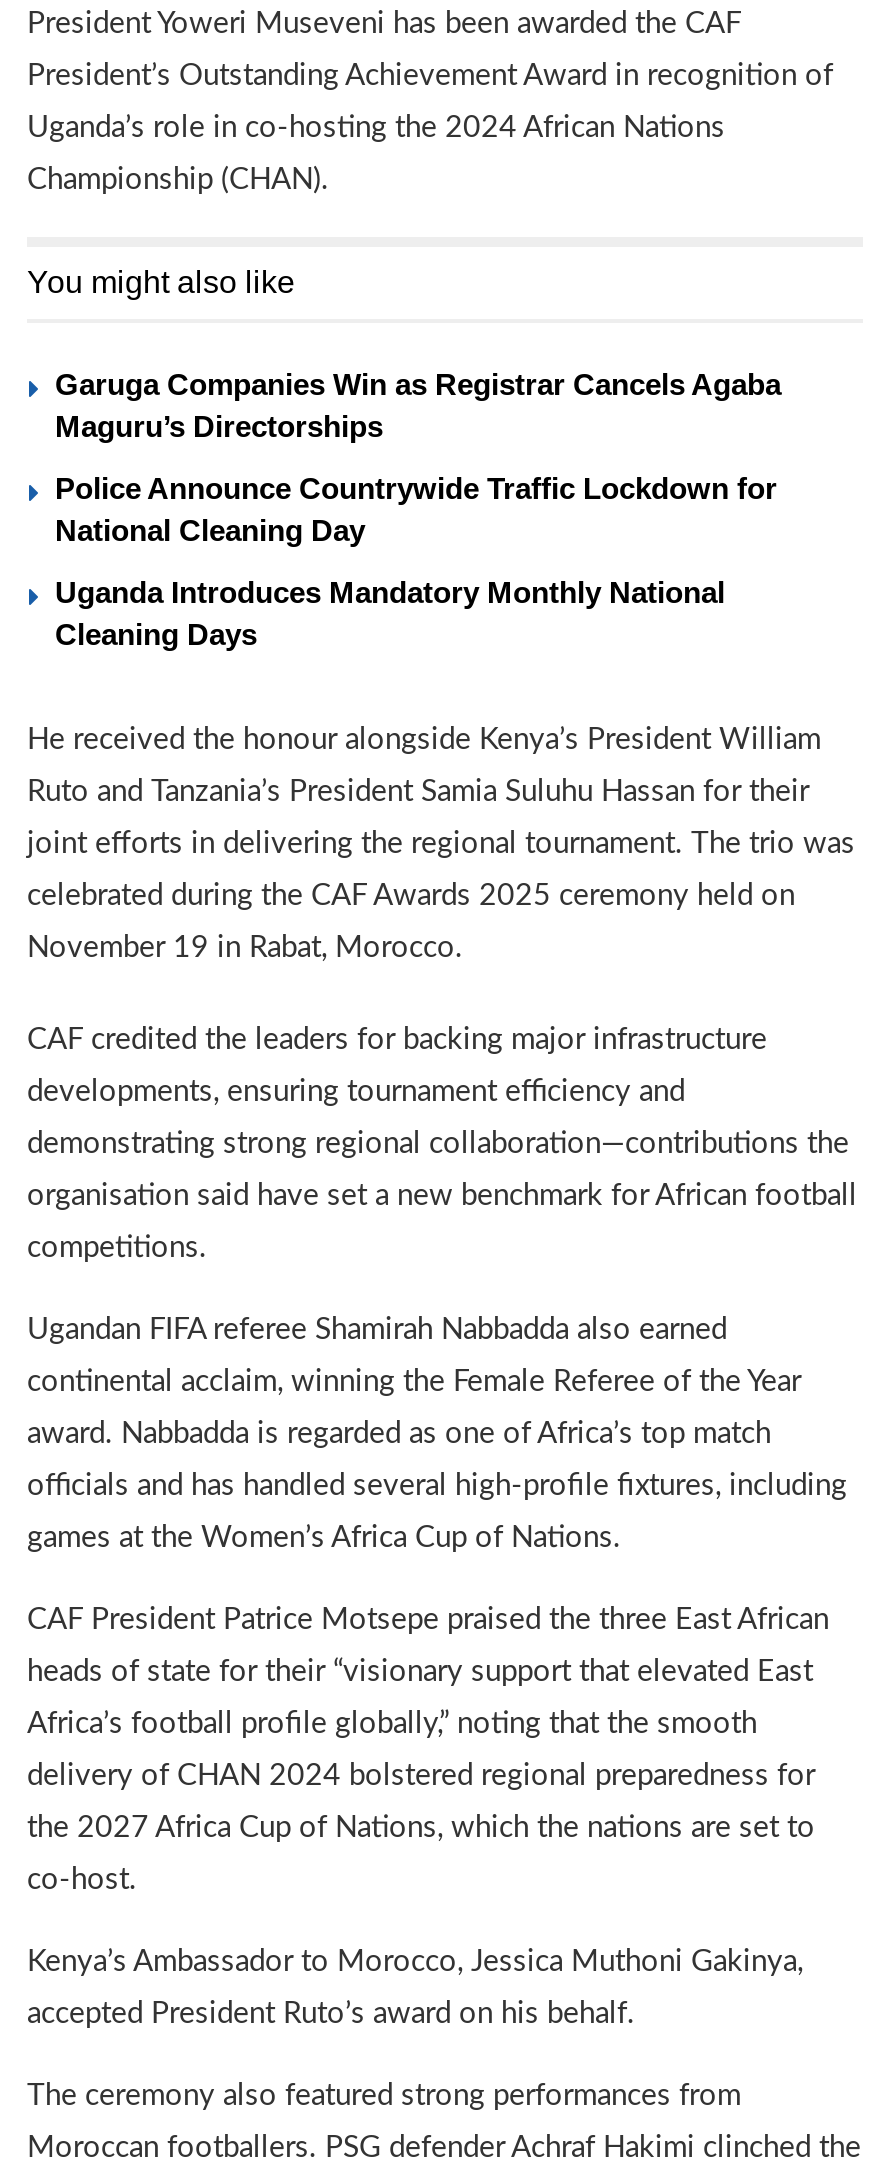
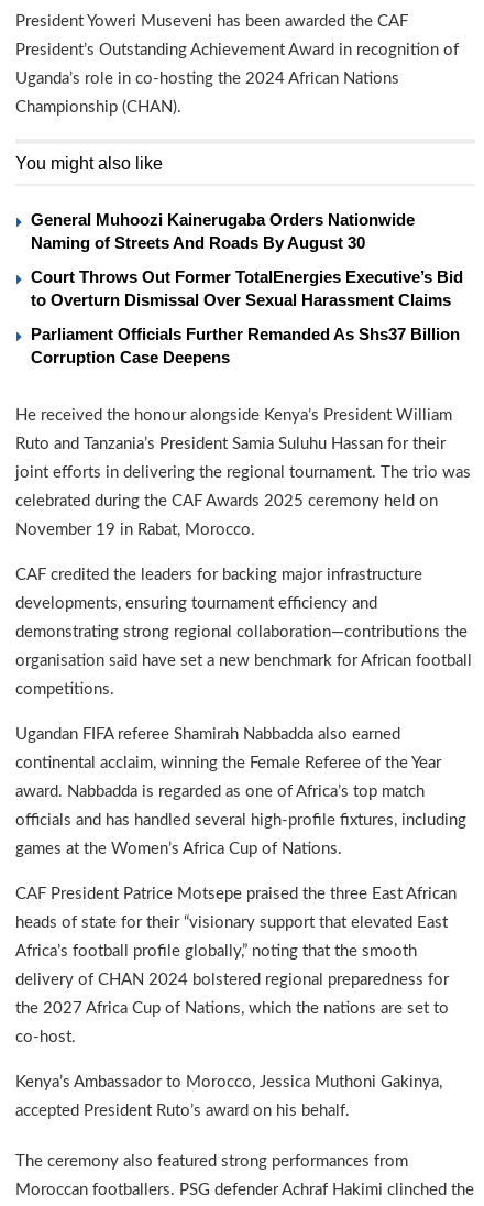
[55,367,781,443] Garuga Companies Win as Registrar Cancels Agaba | Maguru’s Directorships -> [31,210,415,252] General Muhoozi Kainerugaba Orders Nationwide | Naming of Streets And Roads By August 30
[55,471,777,547] Police Announce Countrywide Traffic Lockdown for | National Cleaning Day -> [31,267,463,309] Court Throws Out Former TotalEnergies Executive’s Bid | to Overturn Dismissal Over Sexual Harassment Claims
[55,575,725,651] Uganda Introduces Mandatory Monthly National | Cleaning Days -> [31,324,460,366] Parliament Officials Further Remanded As Shs37 Billion | Corruption Case Deepens

